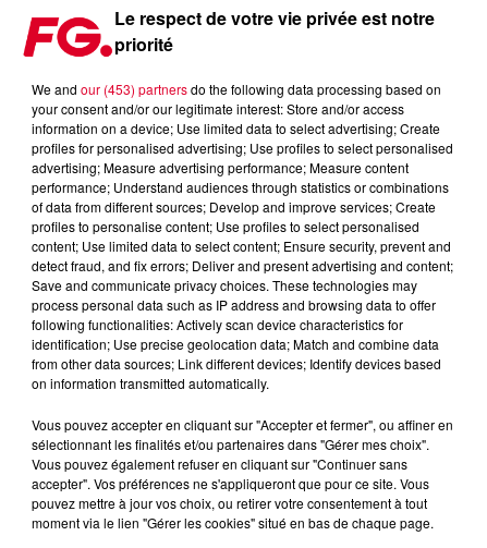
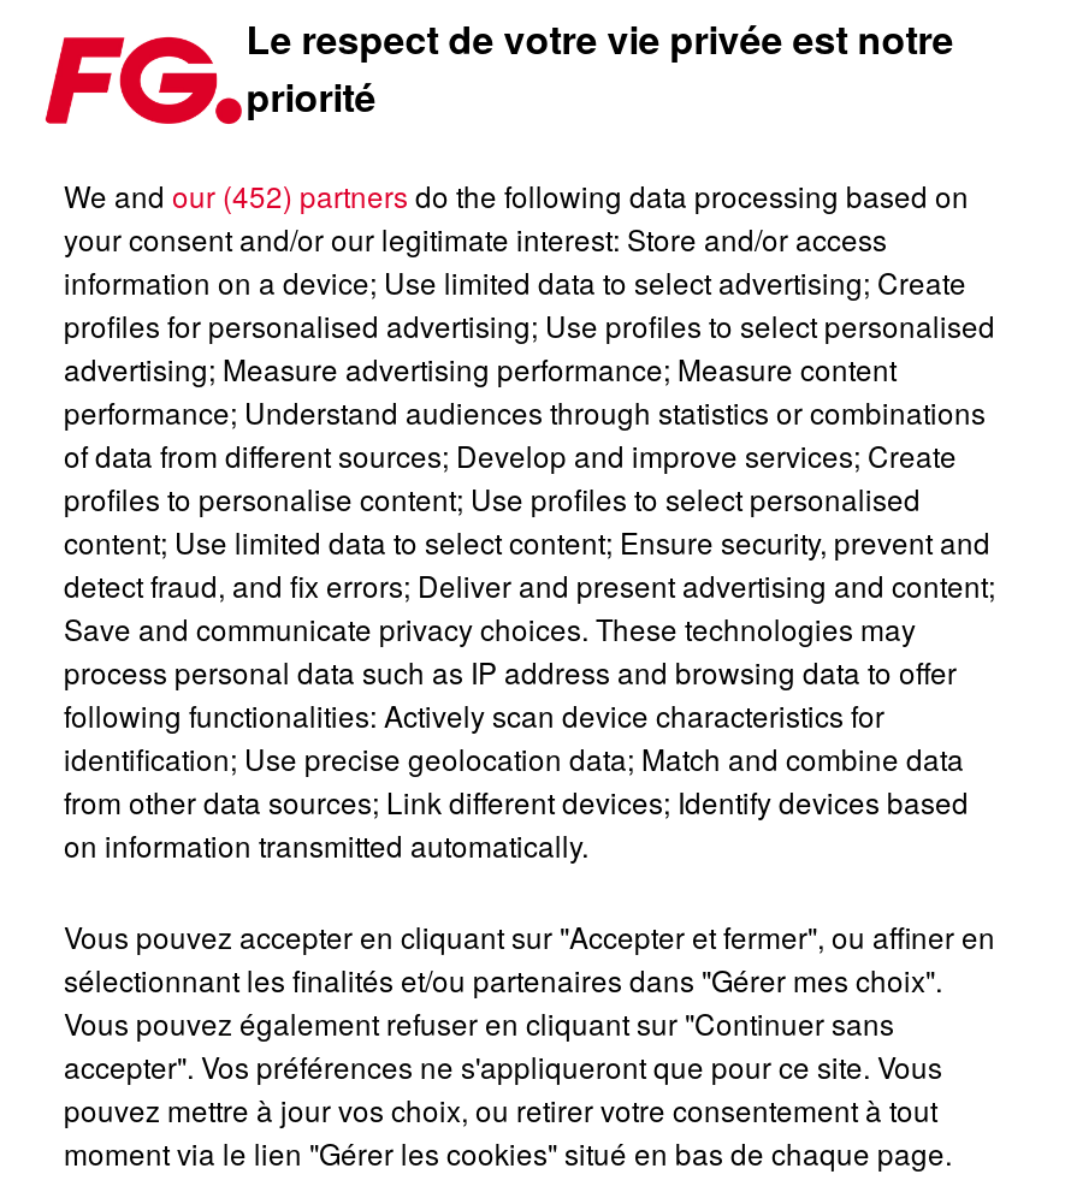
[32,80,441,98] We and our (453) partners do the following data processing based on -> [64,174,969,215] We and our (452) partners do the following data processing based on

